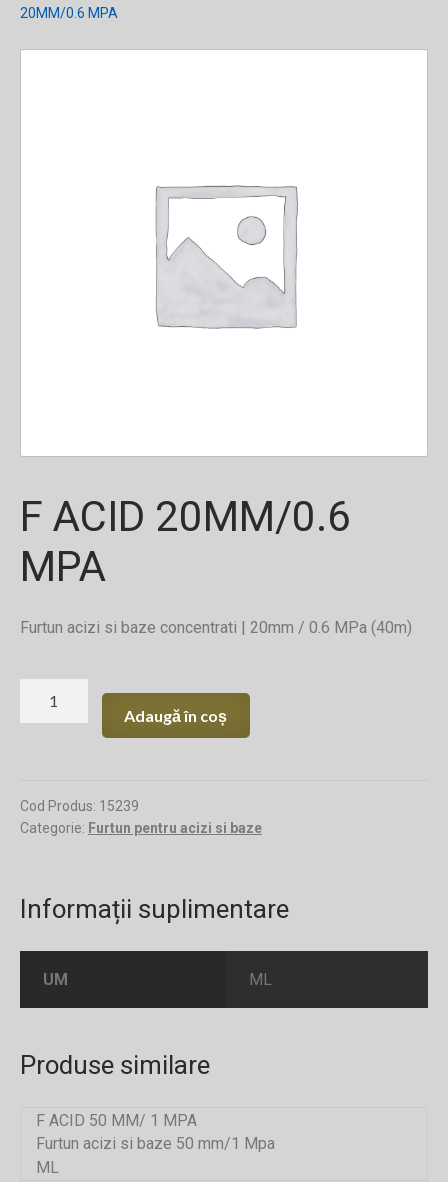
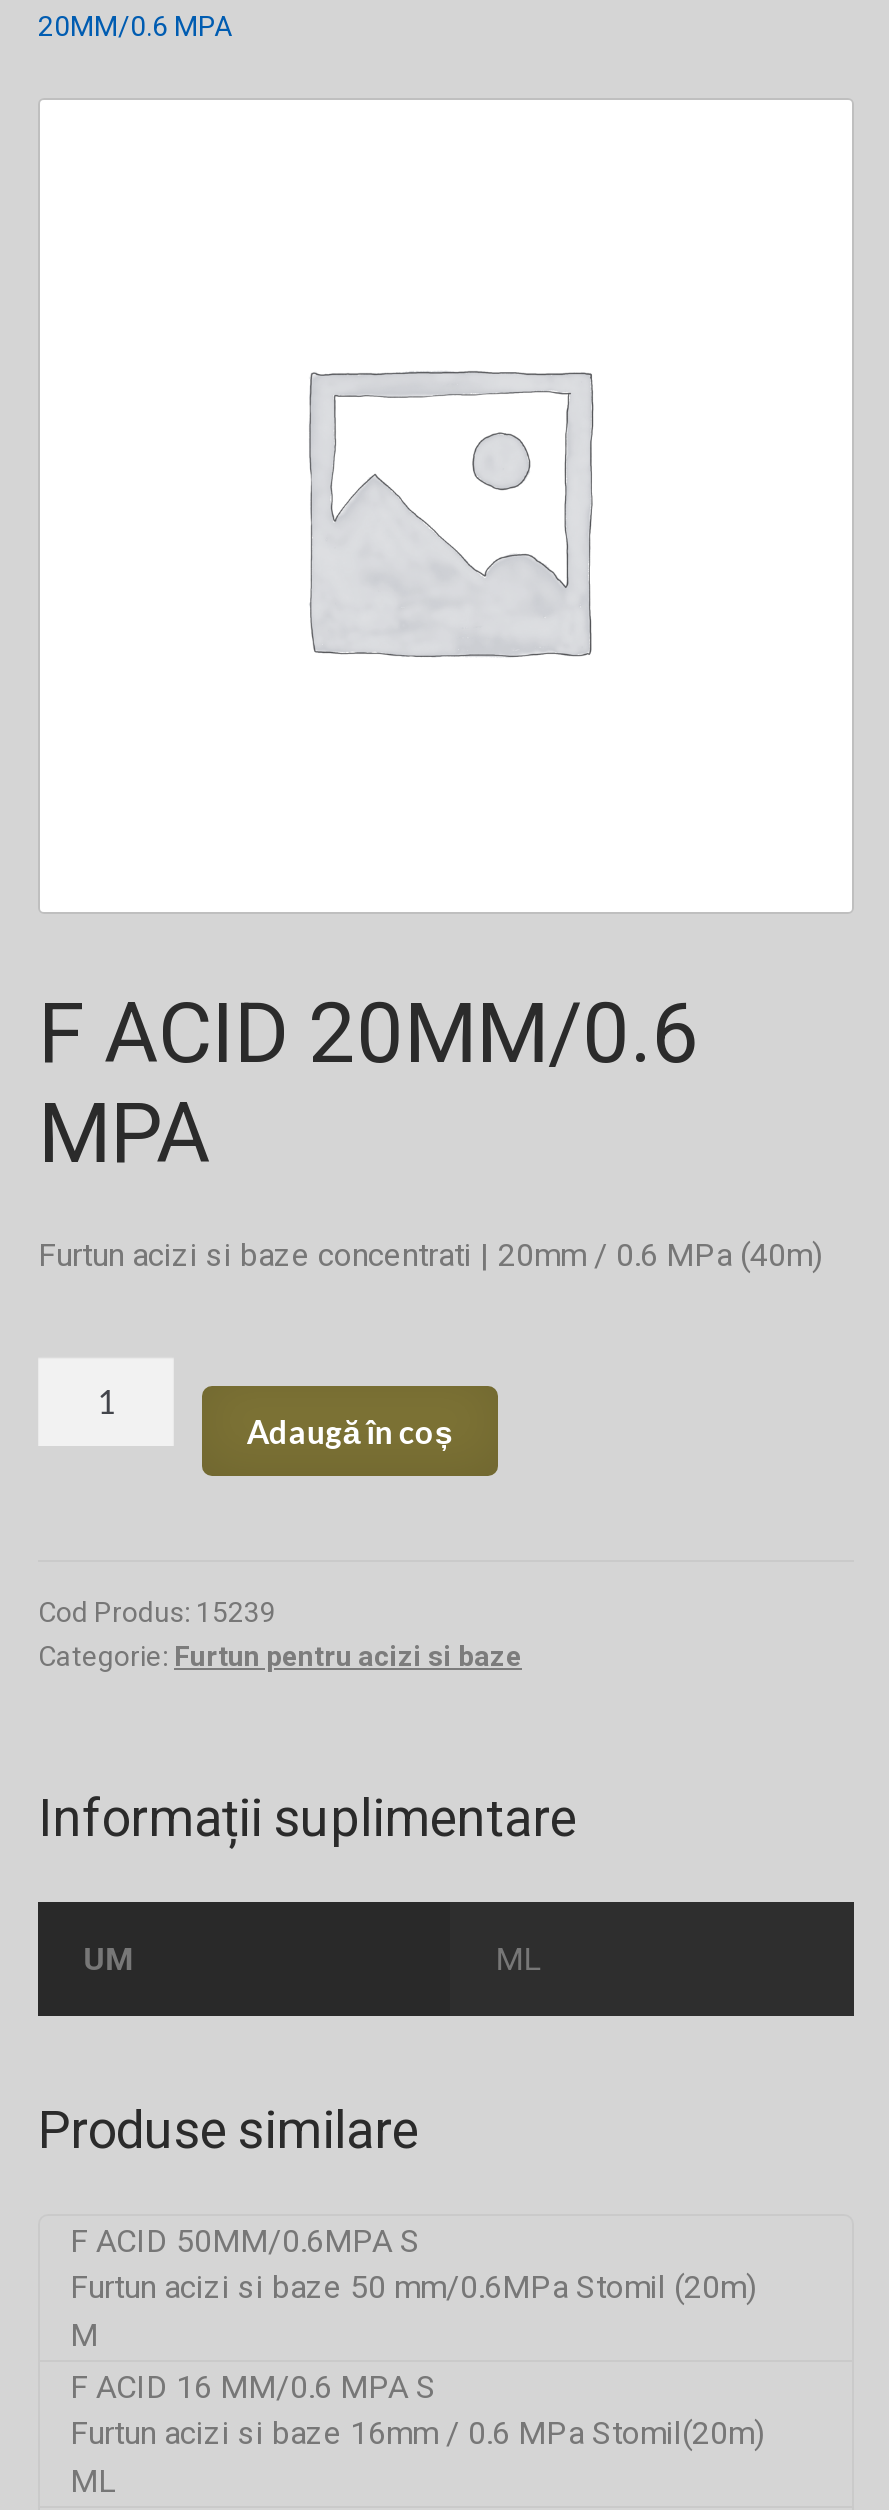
[36,1111,275,1153] F ACID 50 MM/ 1 MPA | Furtun acizi si baze 50 mm/1 Mpa -> [70,2223,764,2453] F ACID 50MM/0.6MPA S | Furtun acizi si baze 50 mm/0.6MPa Stomil (20m) | M | F ACID 16 MM/0.6 MPA S | Furtun acizi si baze 16mm / 0.6 MPa Stomil(20m)

